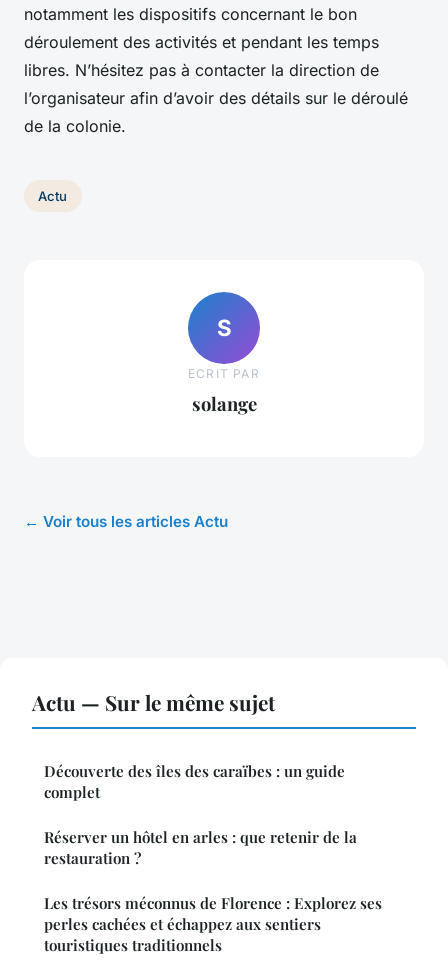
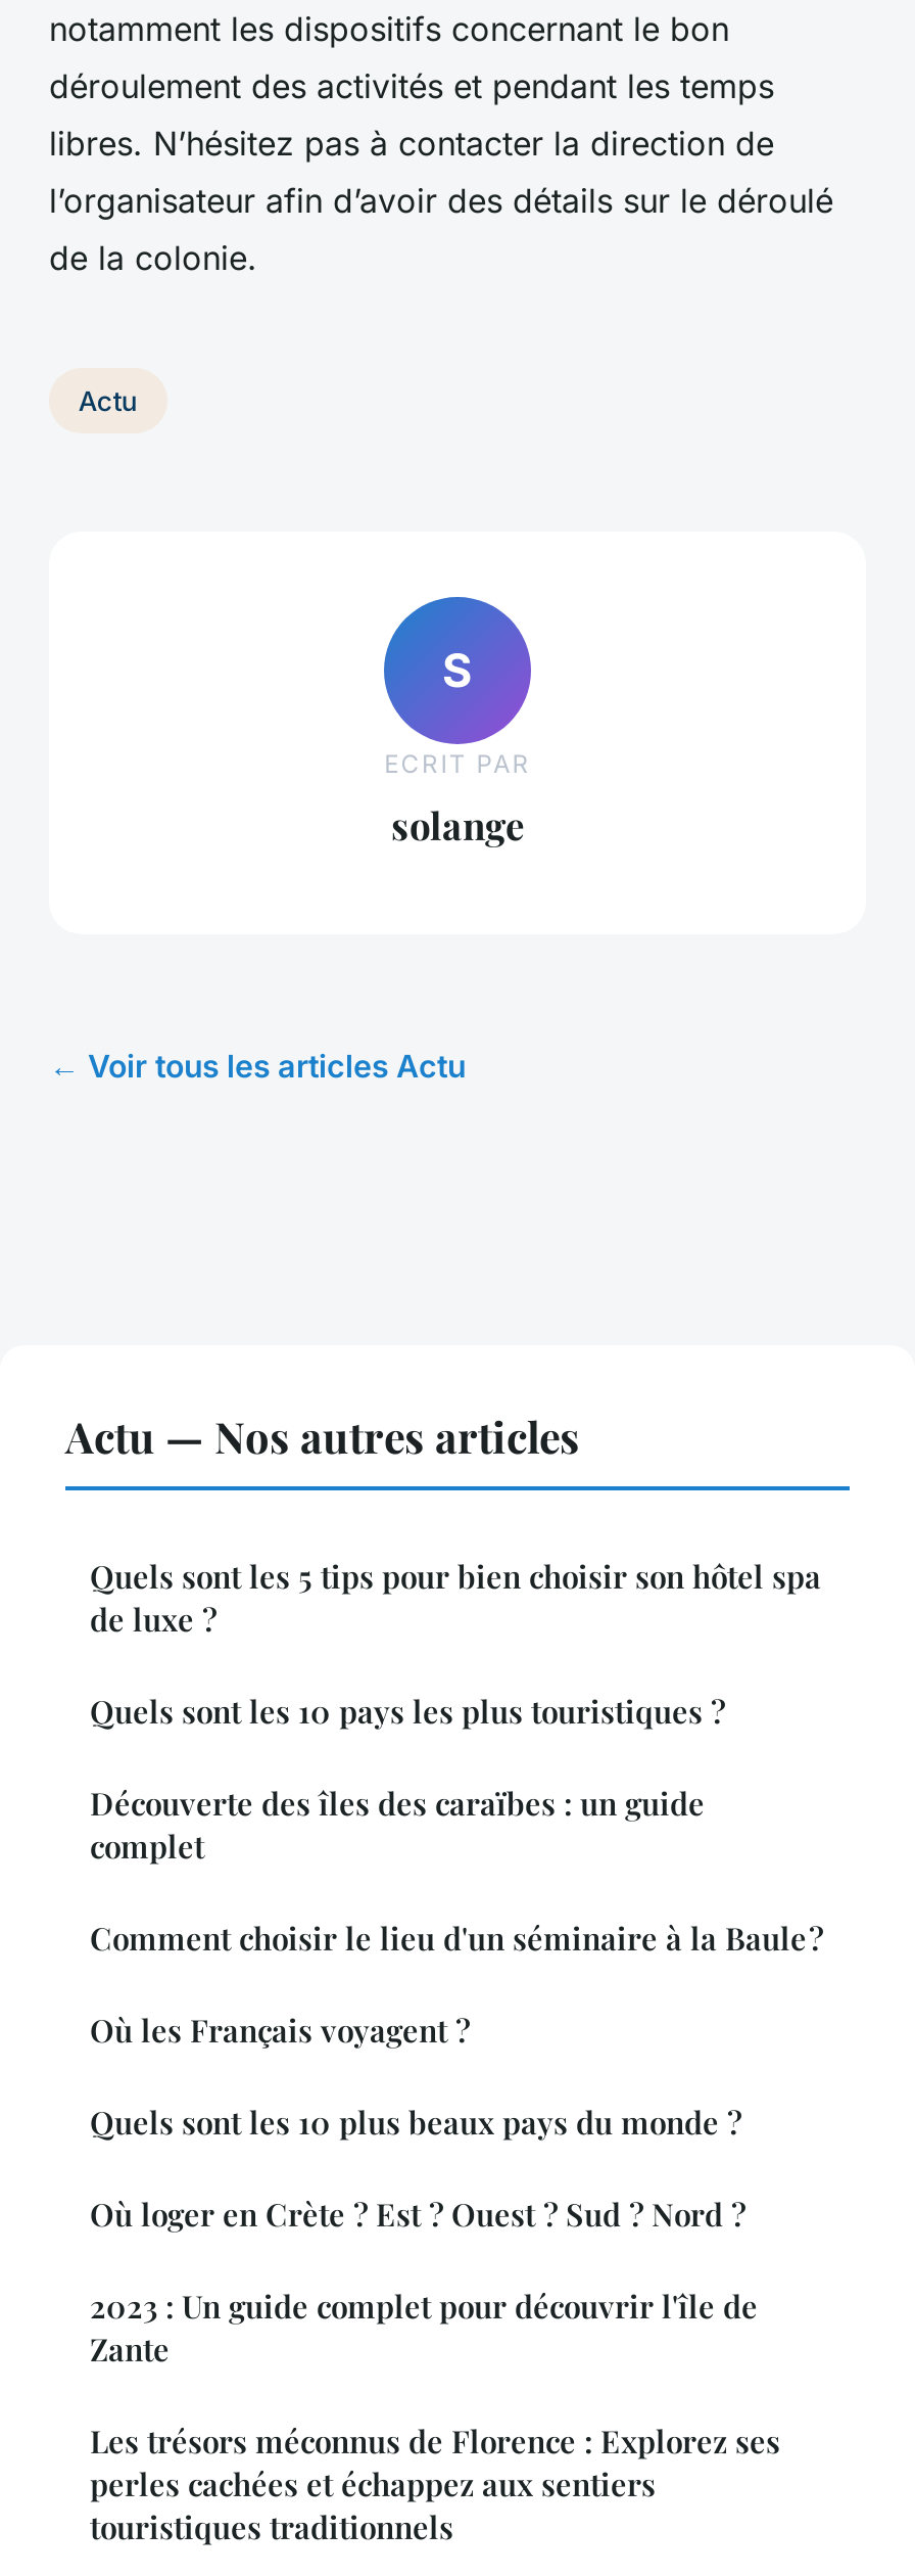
[32,688,275,716] Actu — Sur le même sujet -> [65,1407,821,1732] Actu — Nos autres articles | Quels sont les 5 tips pour bien choisir son hôtel spa | de luxe ? | Quels sont les 10 pays les plus touristiques ?
[44,827,357,868] Réserver un hôtel en arles : que retenir de la | restauration ? -> [90,1918,823,2370] Comment choisir le lieu d'un séminaire à la Baule ? | Où les Français voyagent ? | Quels sont les 10 plus beaux pays du monde ? | Où loger en Crète ? Est ? Ouest ? Sud ? Nord ? | 2023 : Un guide complet pour découvrir l'île de | Zante

